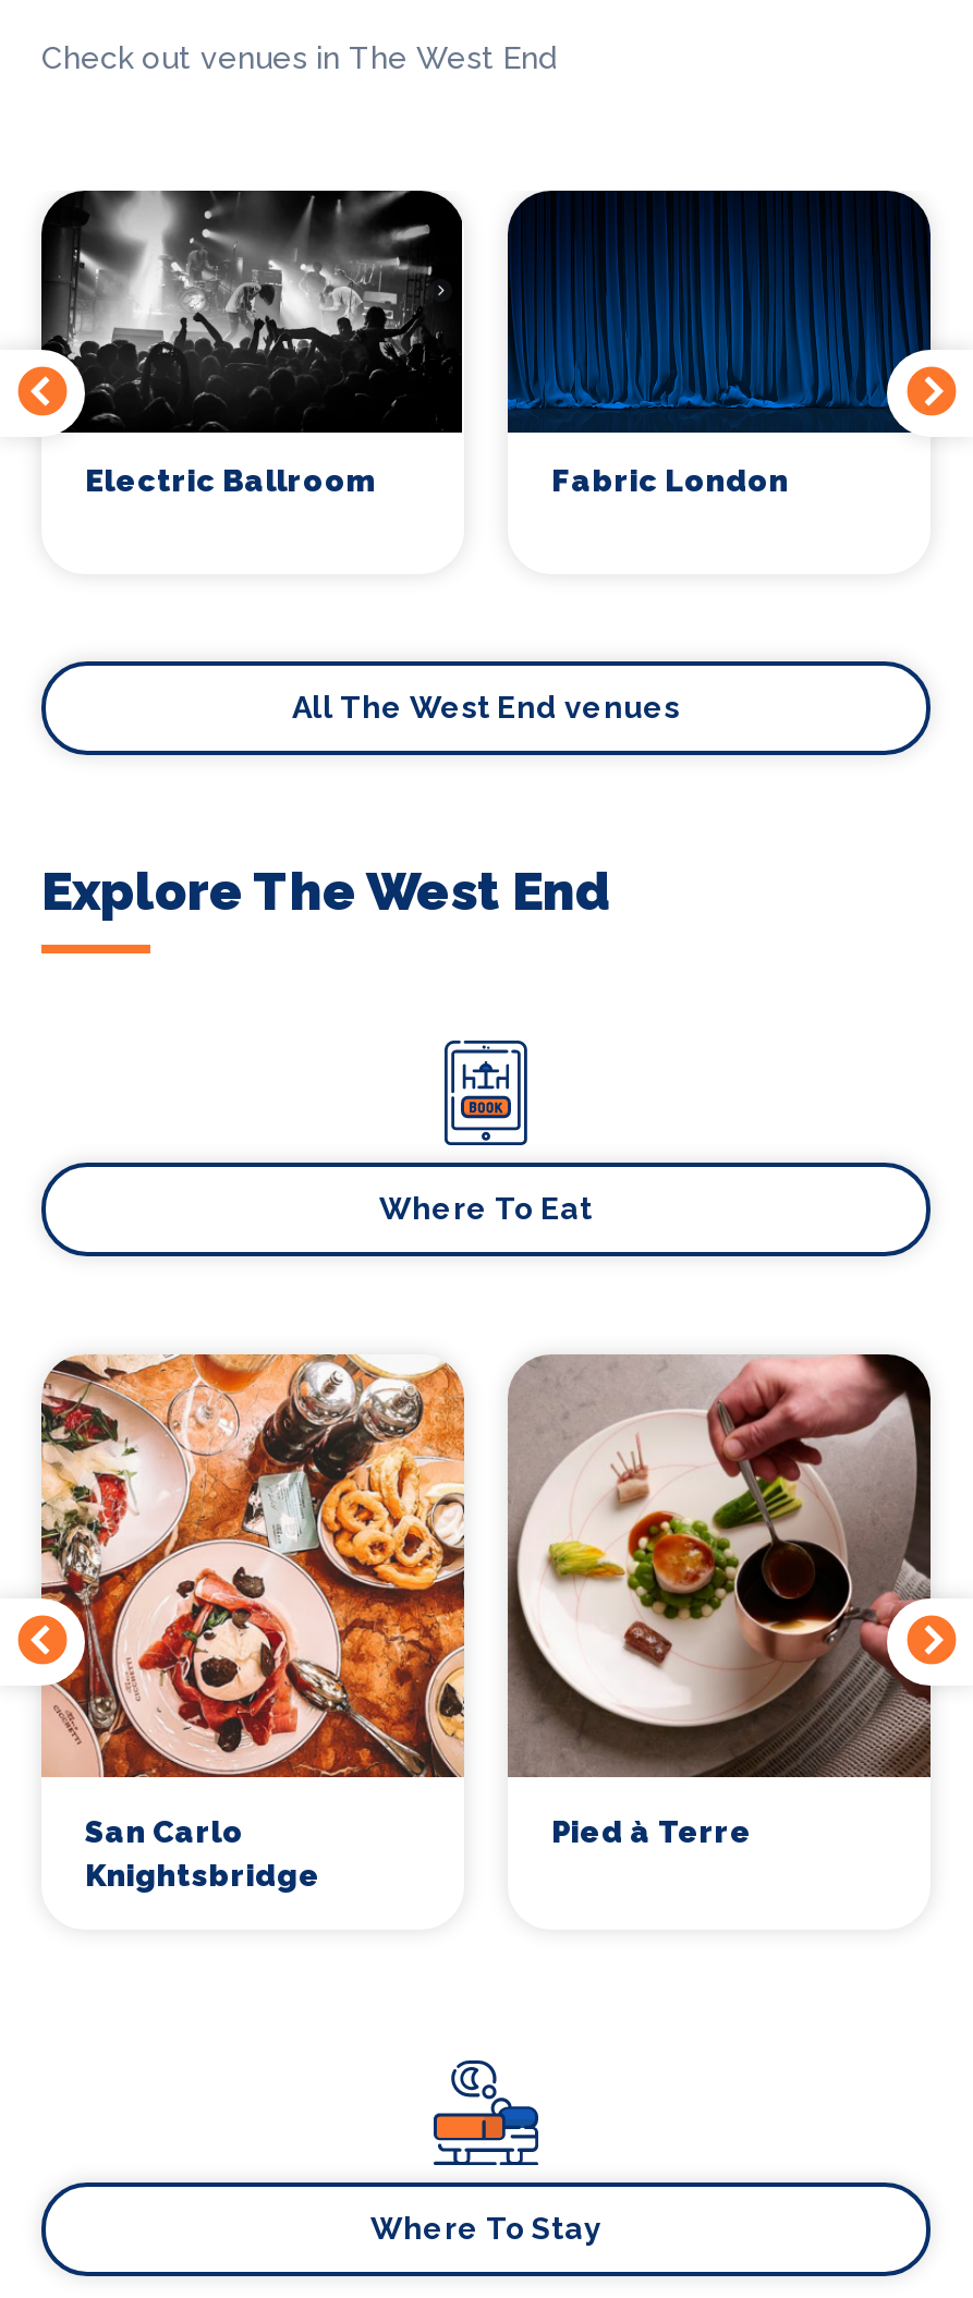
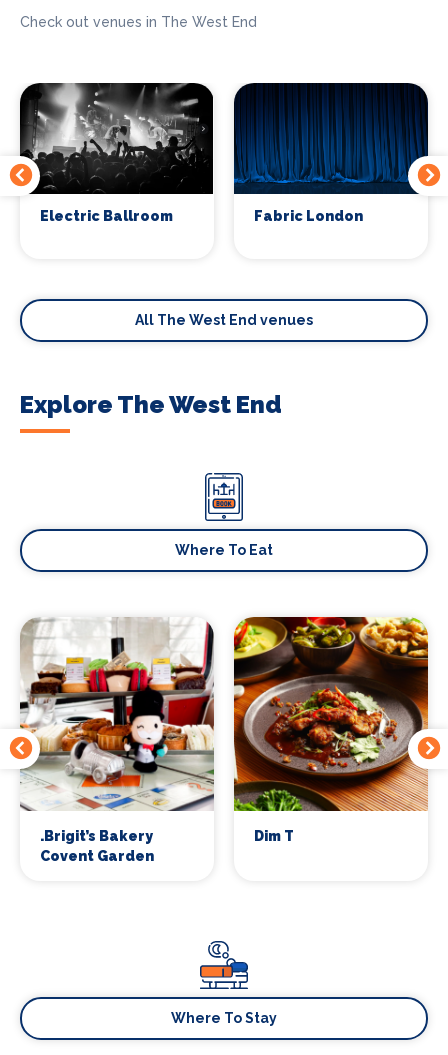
[39,1352,466,1892] [image] | San Carlo | Knightsbridge -> [20,617,215,864] [image] | .Brigit’s Bakery | Covent Garden
[506,1352,933,1849] [image] | Pied à Terre -> [233,616,429,844] [image] | Dim T

